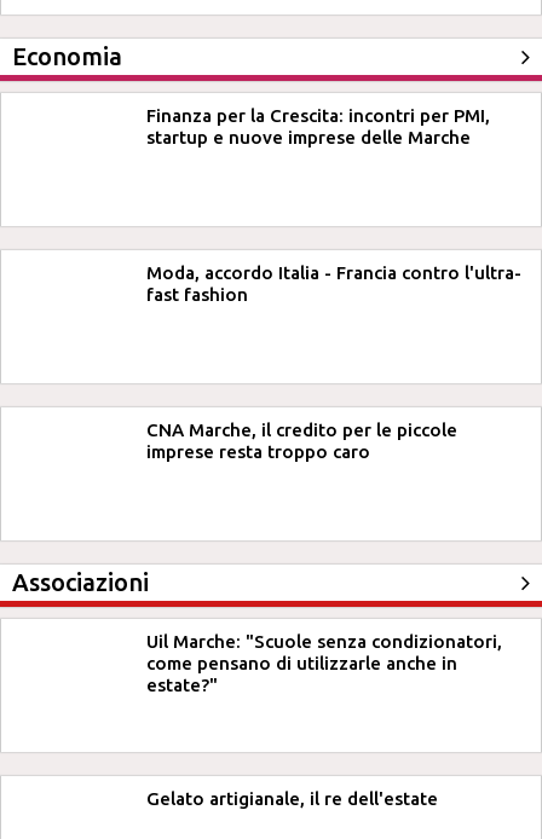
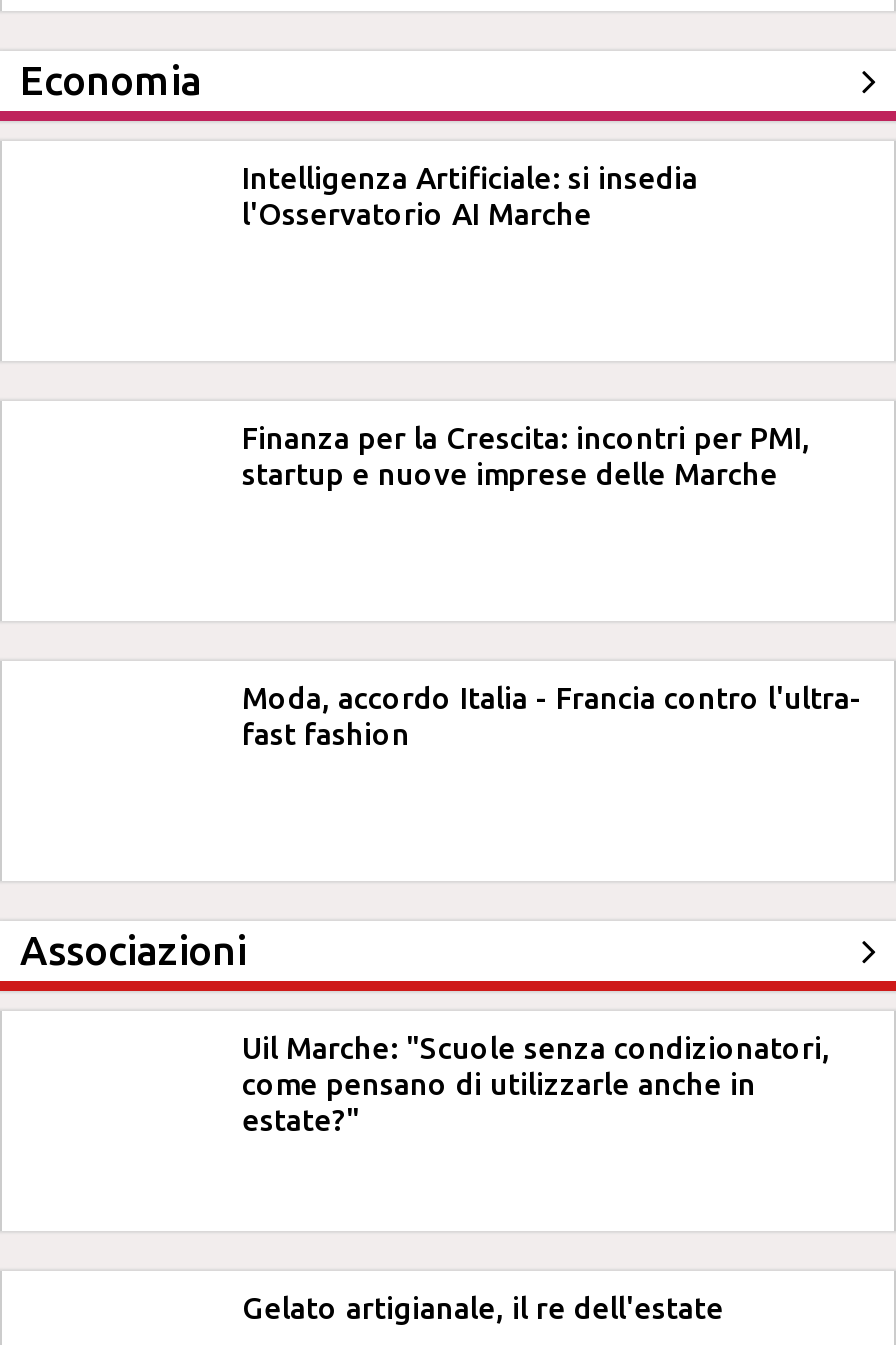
none -> [242,161,698,231] Intelligenza Artificiale: si insedia | l'Osservatorio AI Marche
moved [146,105,521,305] -> [242,421,862,751]: Finanza per la Crescita: incontri per PMI, | startup e nuove imprese delle Marche | Moda, accordo Italia - Francia contro l'ultra- | fast fashion
[146,419,457,462] CNA Marche, il credito per le piccole | imprese resta troppo caro -> none

